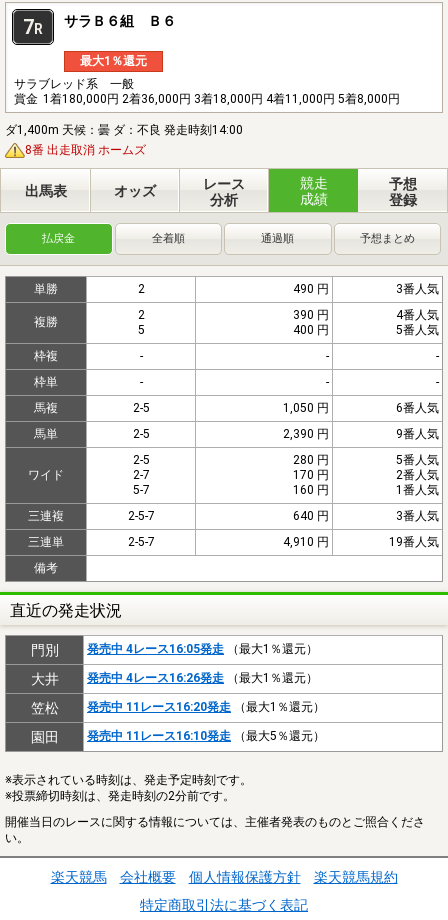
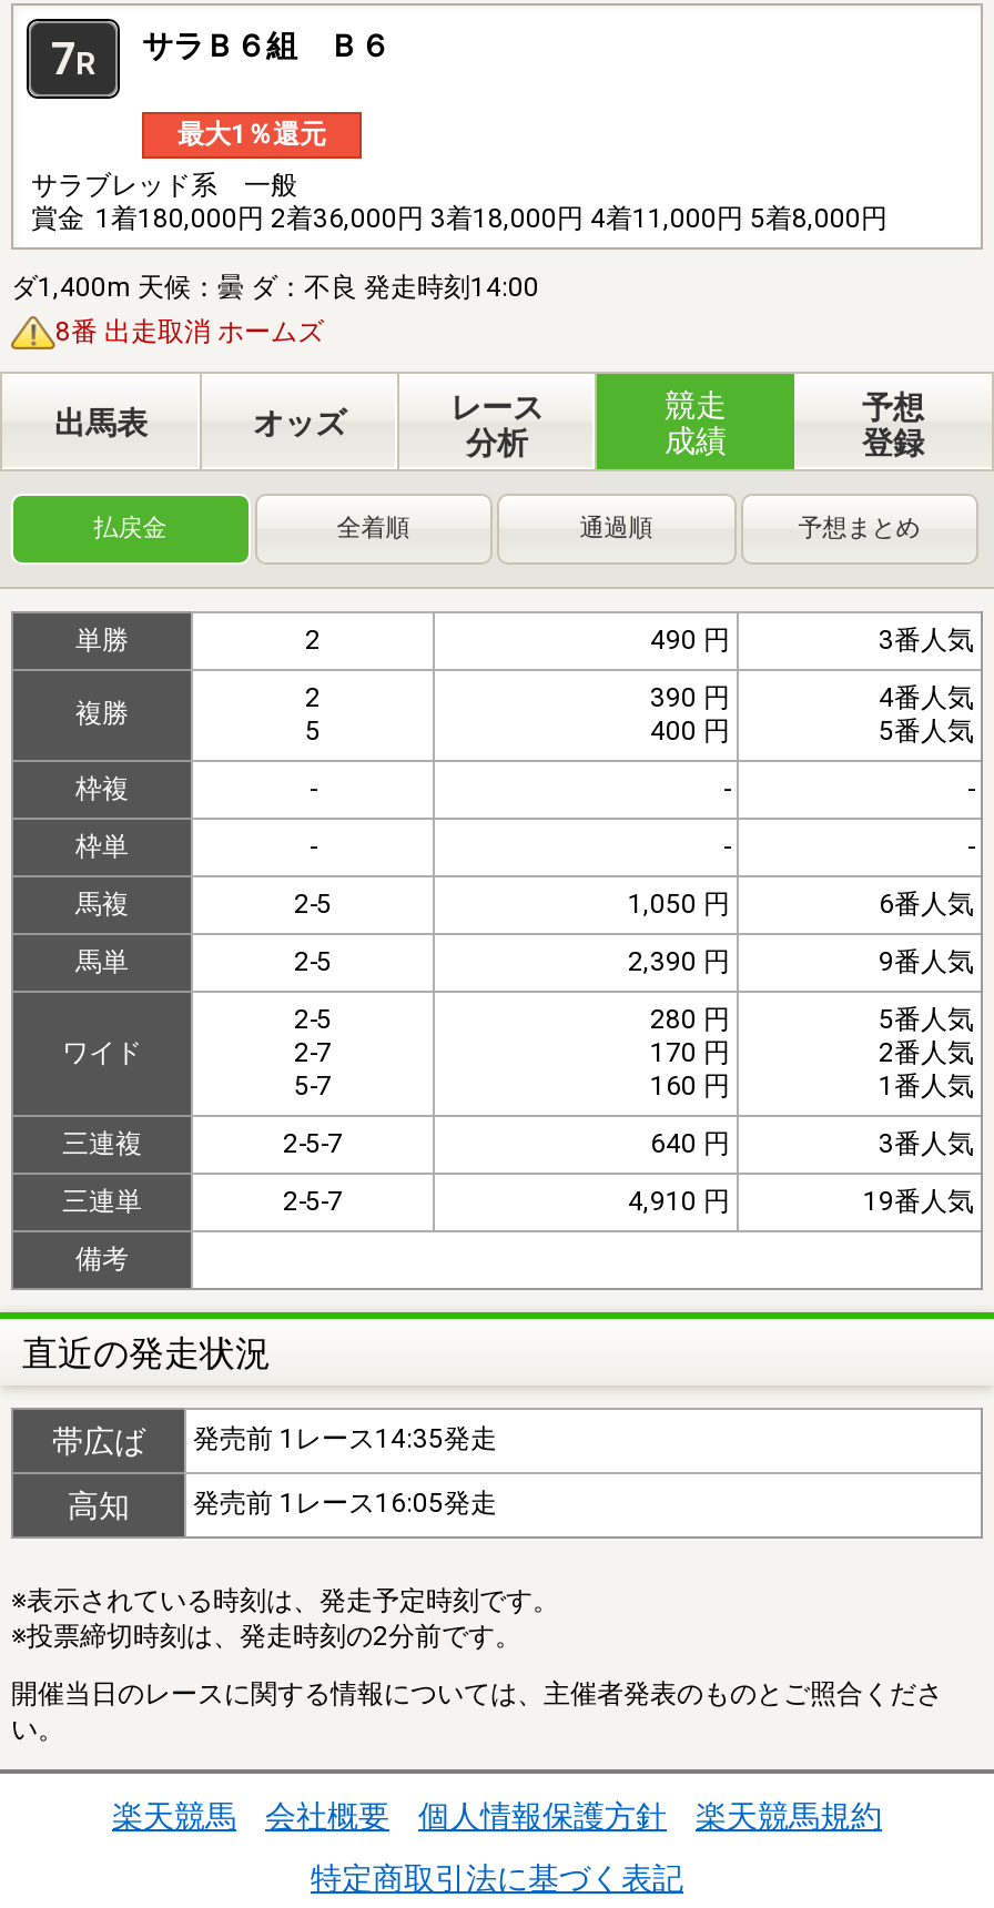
[30,642,325,745] 門別 | 発売中 4レース16:05発走（最大1％還元） | 大井 | 発売中 4レース16:26発走（最大1％還元） | 笠松 | 発売中 11レース16:20発走（最大1％還元） | 園田 | 発売中 11レース16:10発走（最大5％還元） -> [52,1423,497,1523] 帯広ば | 発売前 1レース14:35発走 | 高知 | 発売前 1レース16:05発走

